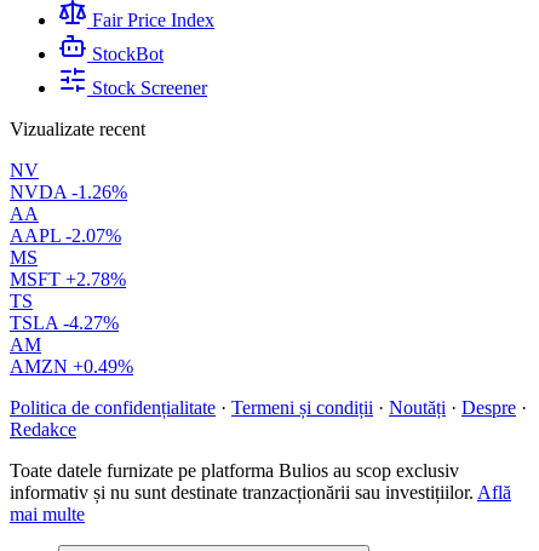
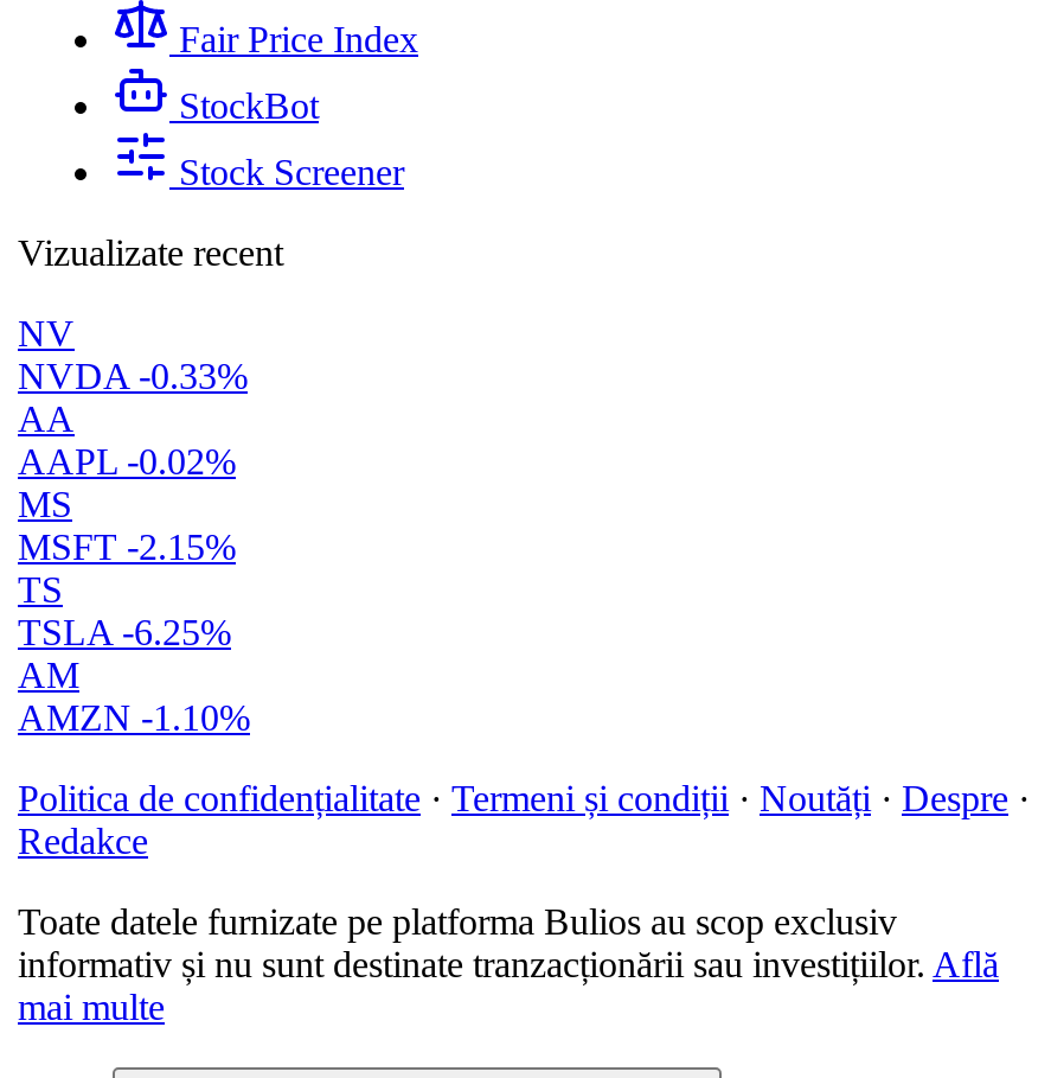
[10,182,127,202] NVDA -1.26% -> [18,356,248,396] NVDA -0.33%
[10,225,121,246] AAPL -2.07% -> [18,441,236,482] AAPL -0.02%
[10,269,126,290] MSFT +2.78% -> [18,527,236,567] MSFT -2.15%
[10,313,119,333] TSLA -4.27% -> [18,612,231,652] TSLA -6.25%
[10,356,133,377] AMZN +0.49% -> [18,698,250,738] AMZN -1.10%

